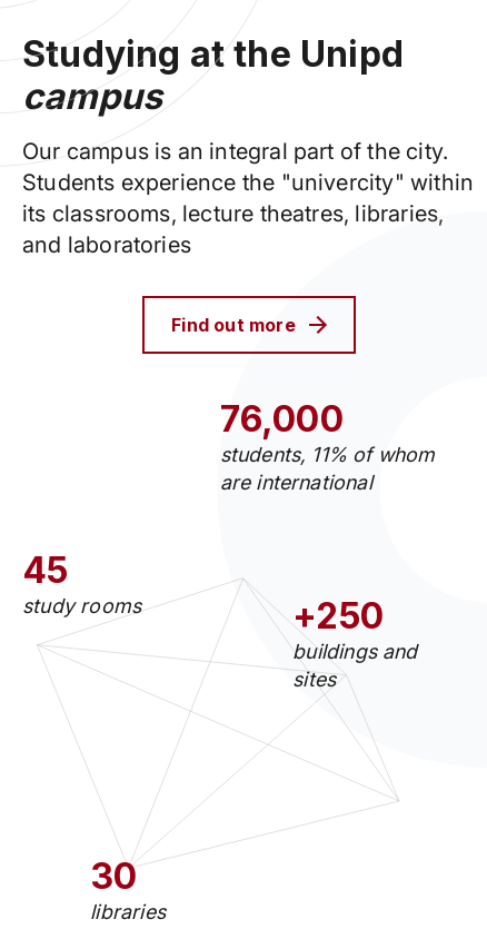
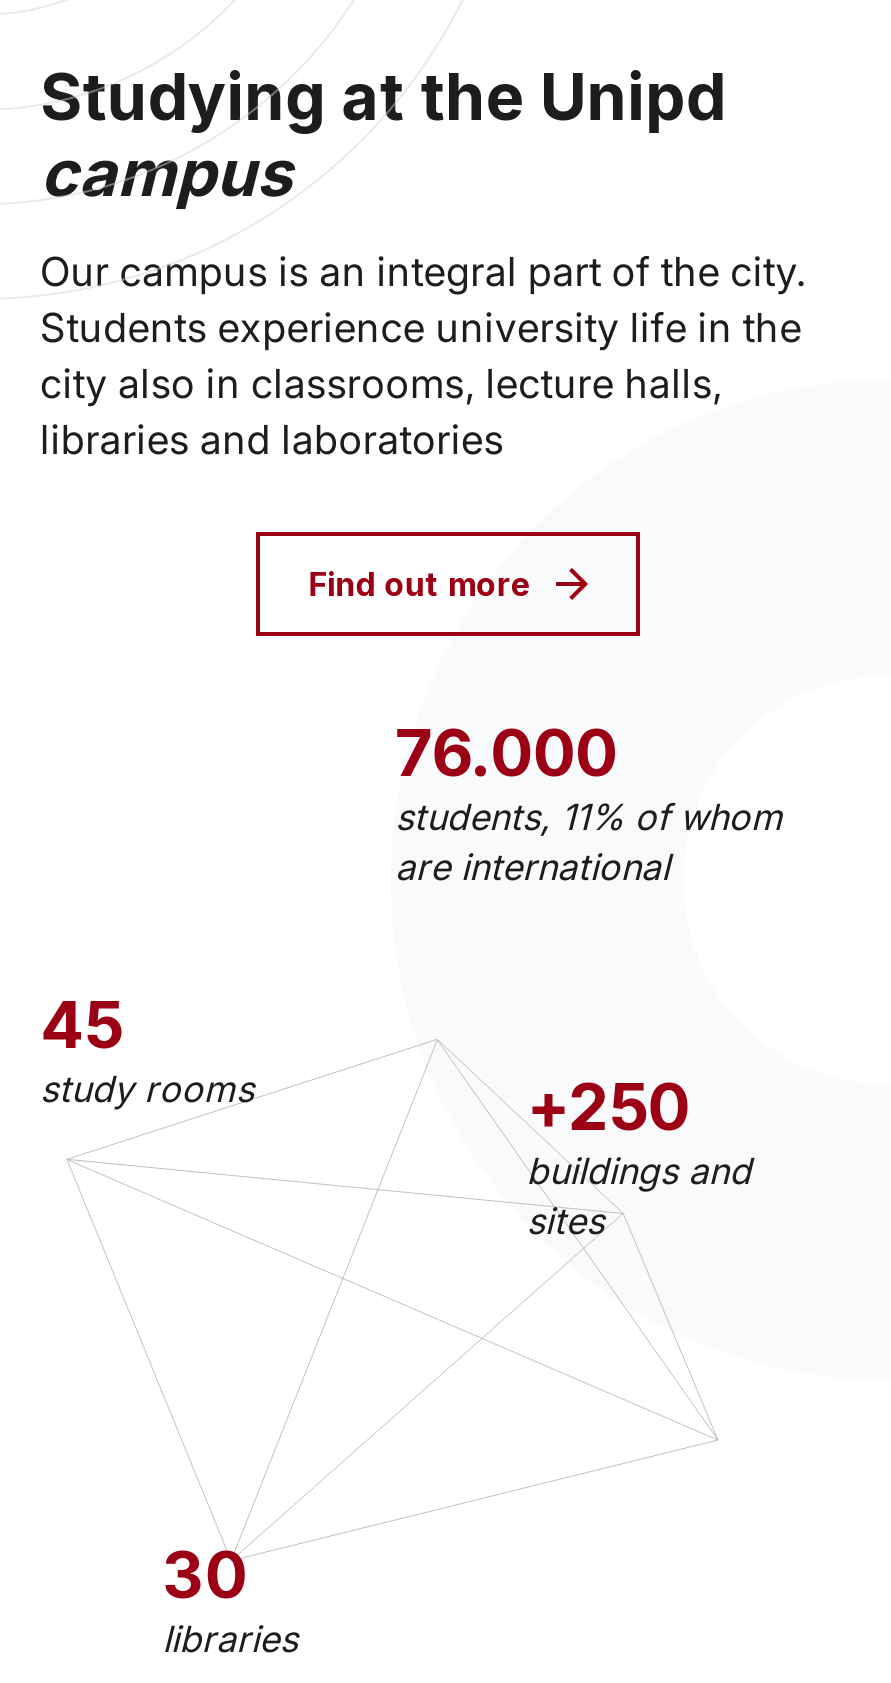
[22,169,474,258] Students experience the "univercity" within | its classrooms, lecture theatres, libraries, | and laboratories -> [40,304,802,464] Students experience university life in the | city also in classrooms, lecture halls, | libraries and laboratories
[220,397,343,441] 76,000 -> [395,714,618,792] 76.000

